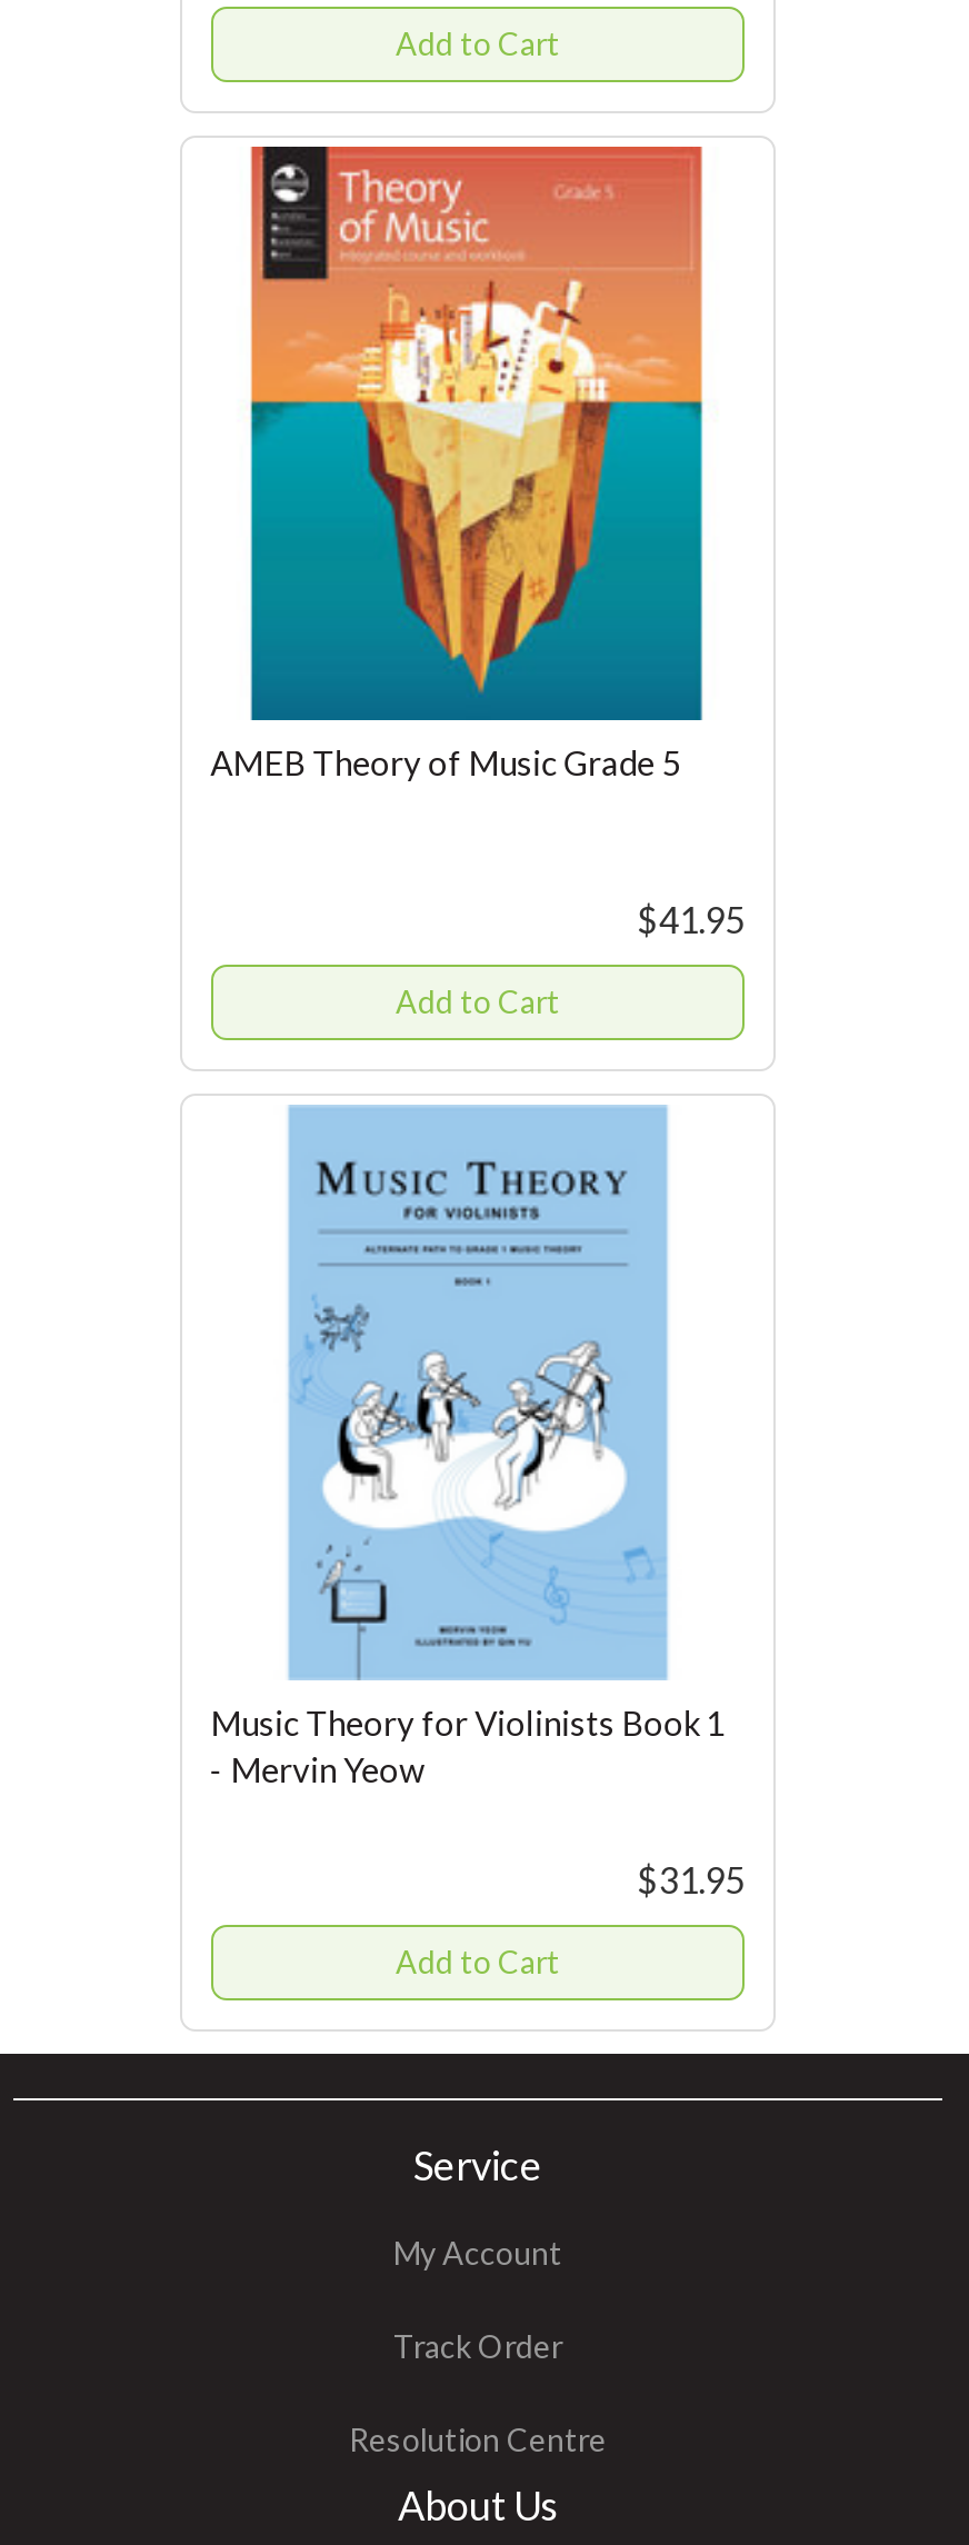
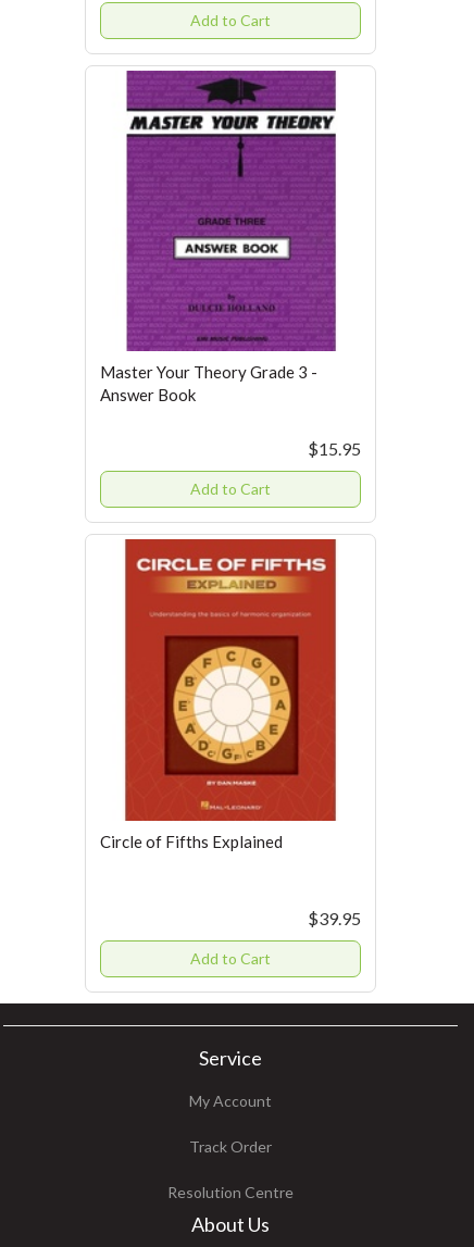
[210,144,705,783] [image] | AMEB Theory of Music Grade 5 -> [100,70,340,405] [image] | Master Your Theory Grade 3 - | Answer Book
[636,899,745,941] $41.95 -> [308,439,361,459] $15.95
[210,1105,726,1790] [image] | Music Theory for Violinists Book 1 | - Mervin Yeow -> [100,538,337,851] [image] | Circle of Fifths Explained
[636,1858,745,1901] $31.95 -> [308,908,361,929] $39.95

